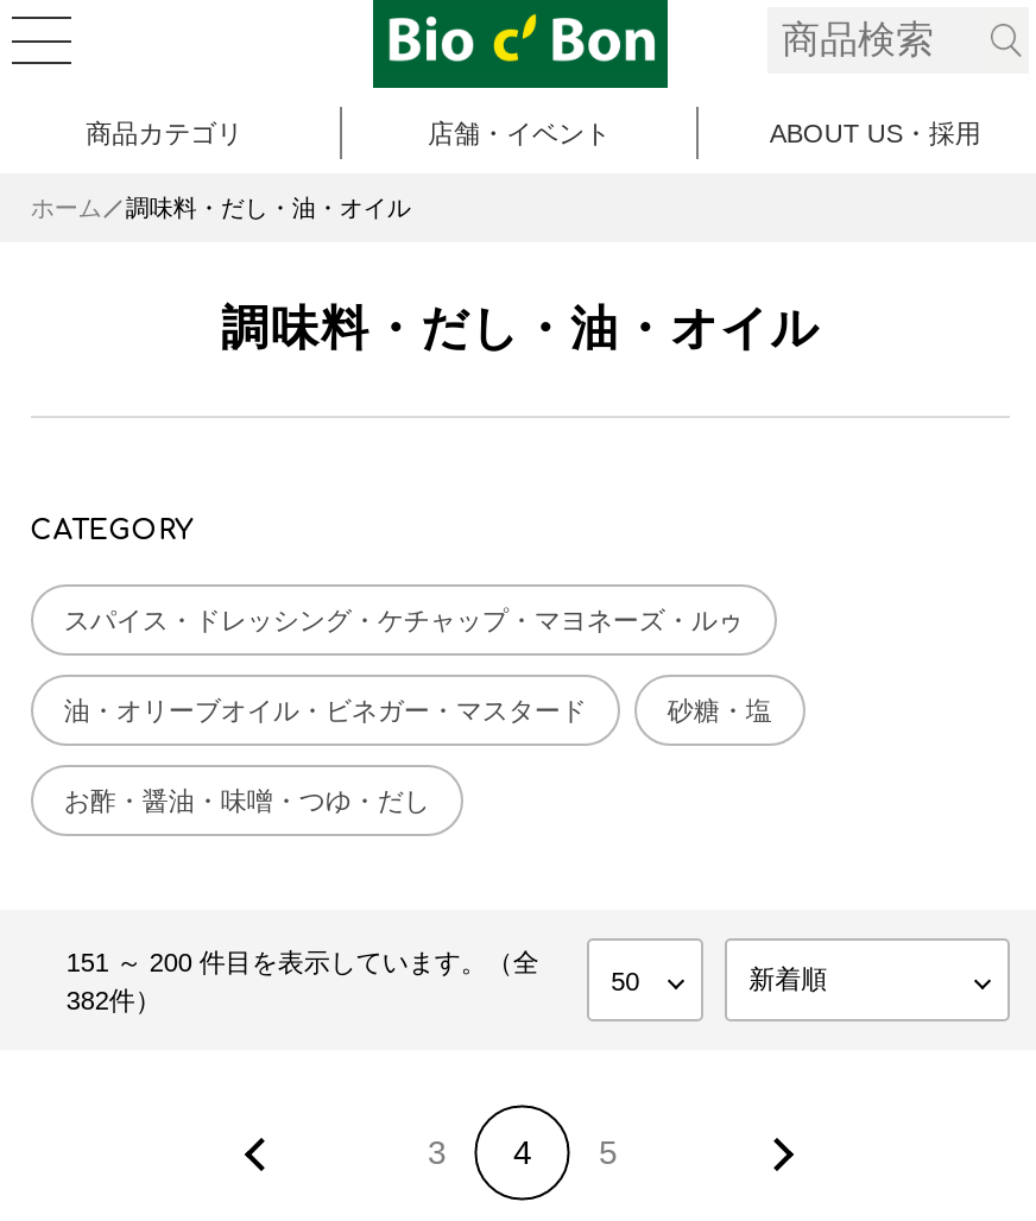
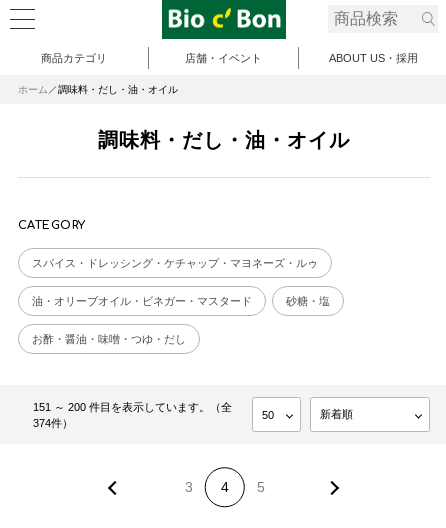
[66,985,161,1013] 382件） -> [33,416,73,428] 374件）

